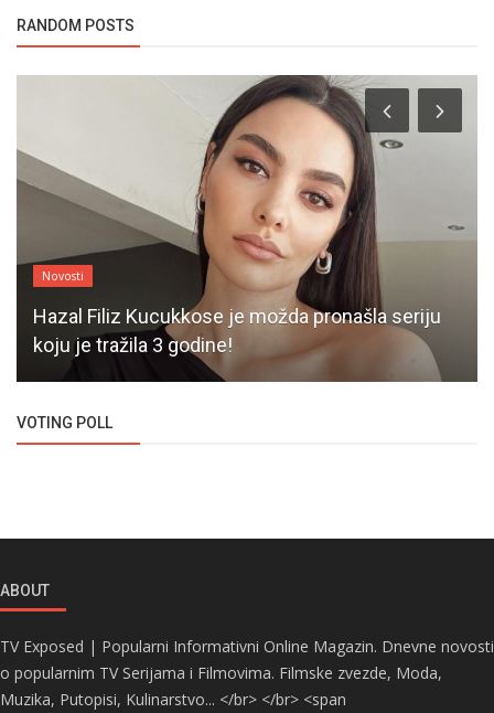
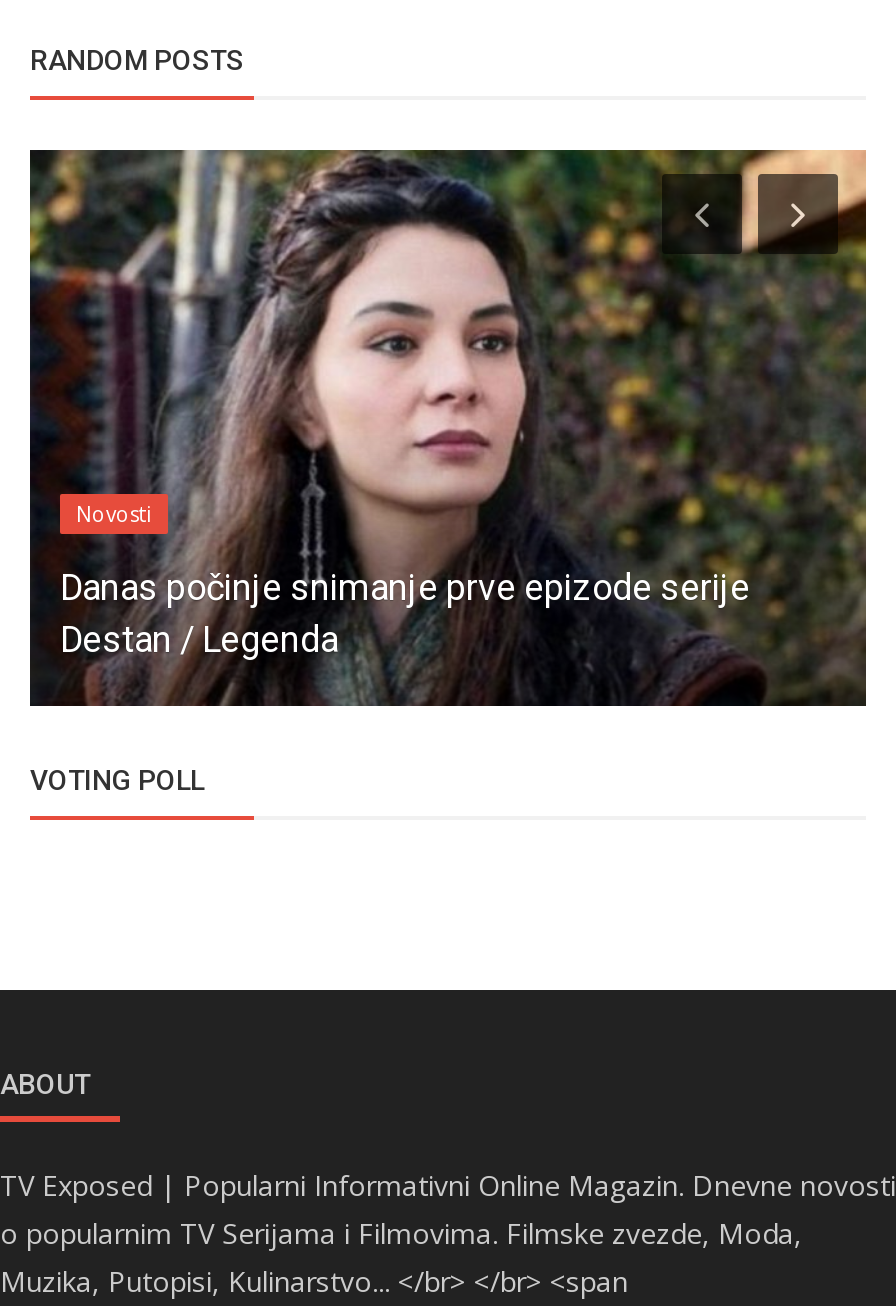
[15,75,477,383] [image] | Hazal Filiz Kucukkose je možda pronašla seriju | koju je tražila 3 godine! -> [28,148,868,708] [image] | Danas počinje snimanje prve epizode serije | Destan / Legenda

